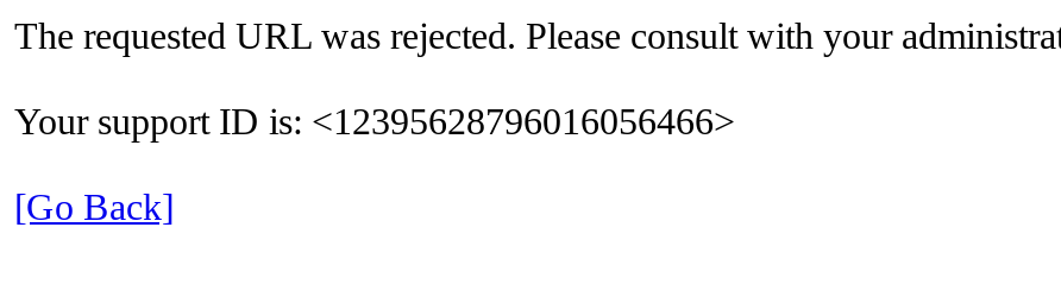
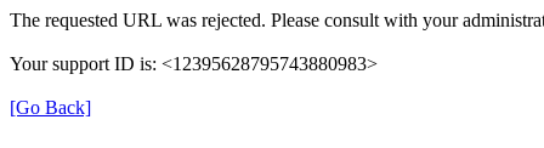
[14,101,735,141] Your support ID is: <12395628796016056466> -> [10,53,378,74] Your support ID is: <12395628795743880983>

